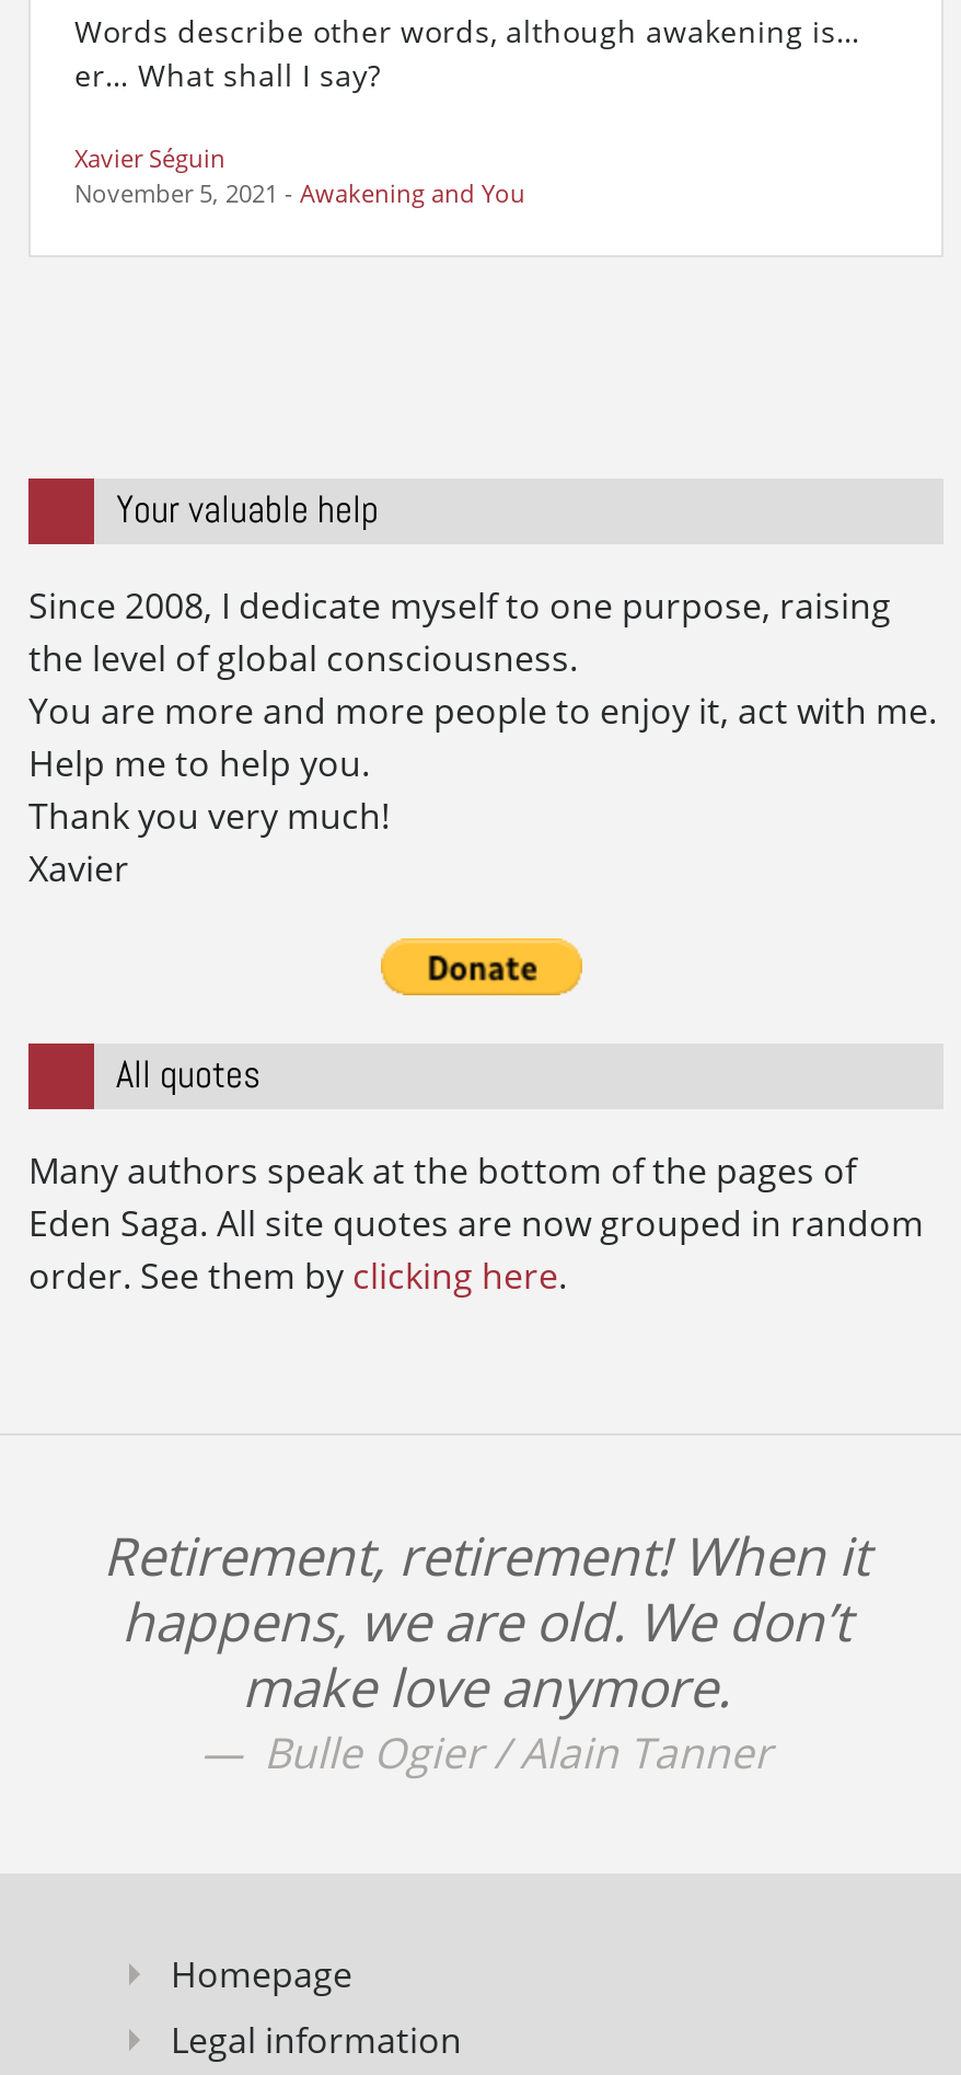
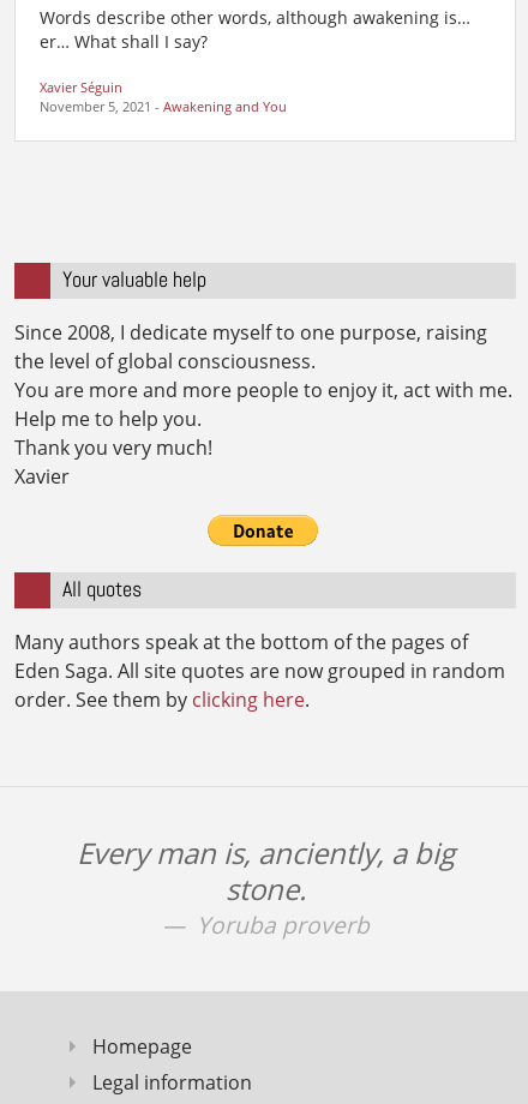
[103,1519,869,1782] Retirement, retirement! When it | happens, we are old. We don’t | make love anymore. | Bulle Ogier / Alain Tanner -> [76,833,454,941] Every man is, anciently, a big | stone. | Yoruba proverb

